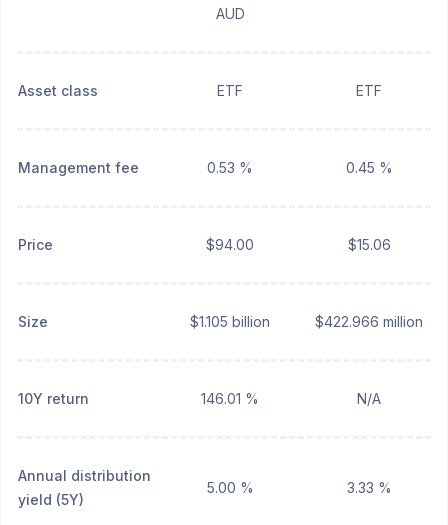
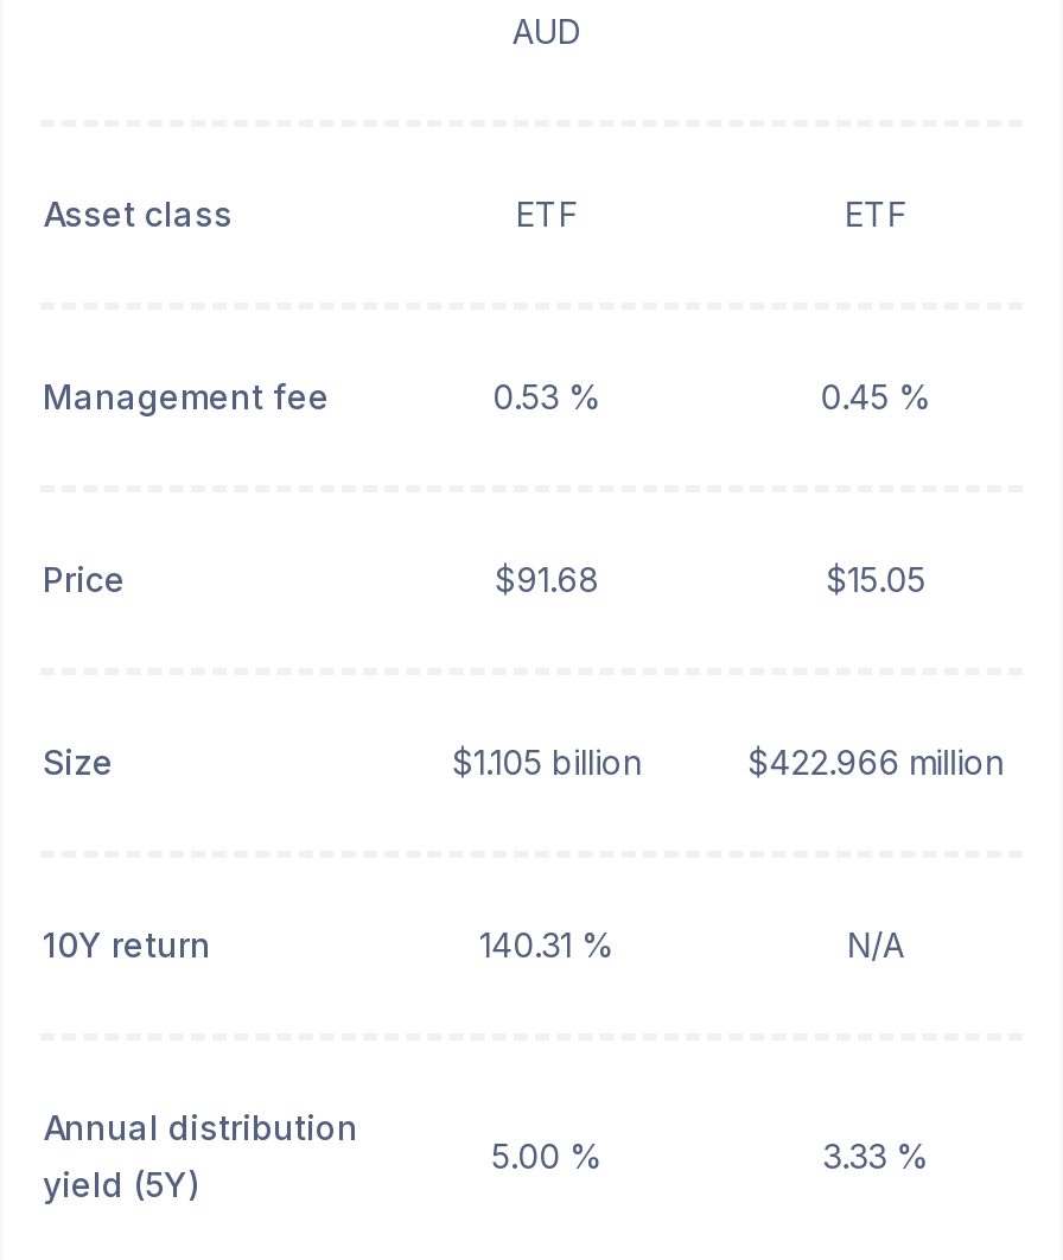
[206,236,254,253] $94.00 -> [495,559,599,599] $91.68
[348,236,391,253] $15.06 -> [826,559,926,599] $15.05
[201,390,259,407] 146.01 % -> [479,924,615,965] 140.31 %

